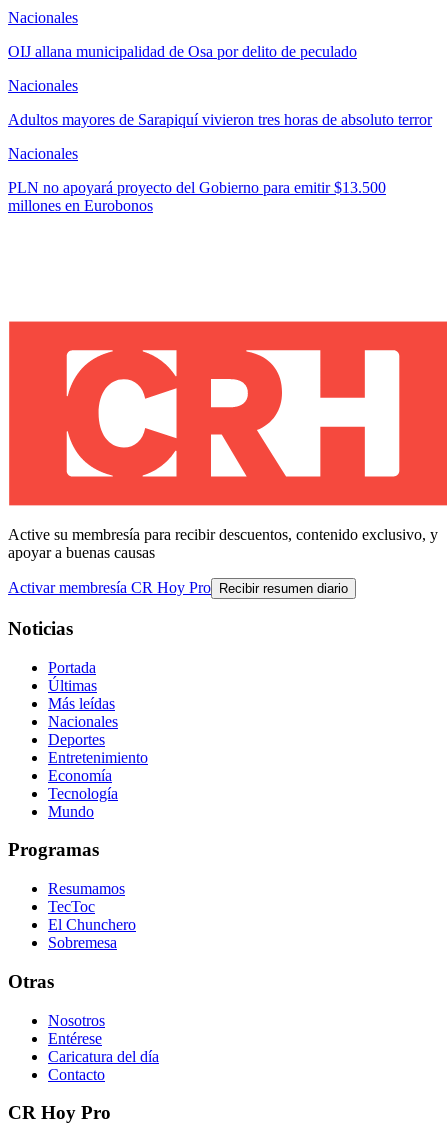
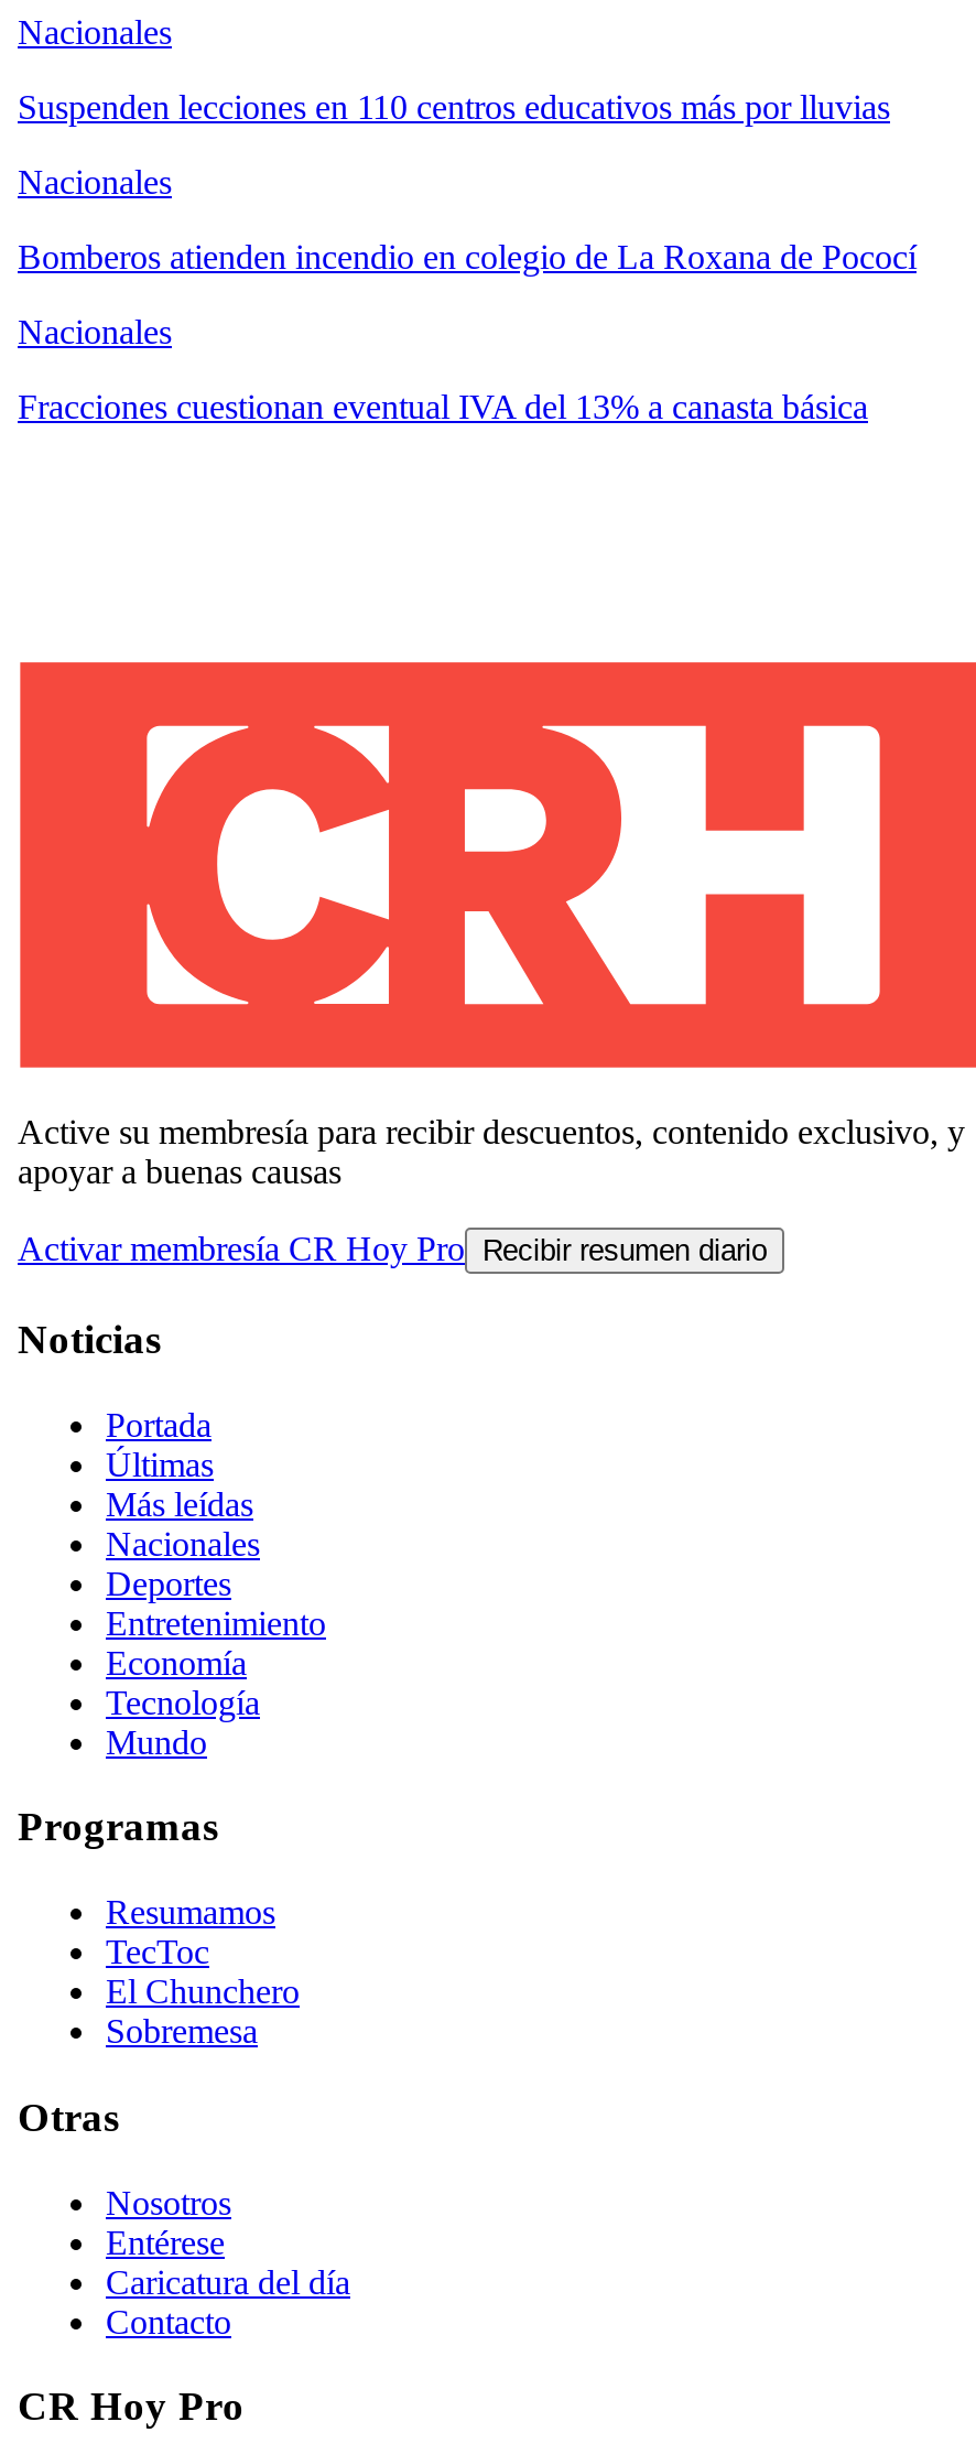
[8,43,357,60] OIJ allana municipalidad de Osa por delito de peculado -> [18,89,890,126] Suspenden lecciones en 110 centros educativos más por lluvias
[8,111,432,128] Adultos mayores de Sarapiquí vivieron tres horas de absoluto terror -> [18,238,917,276] Bomberos atienden incendio en colegio de La Roxana de Pococí
[8,179,386,214] PLN no apoyará proyecto del Gobierno para emitir $13.500 | millones en Eurobonos -> [18,388,868,426] Fracciones cuestionan eventual IVA del 13% a canasta básica

